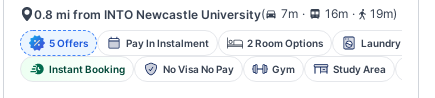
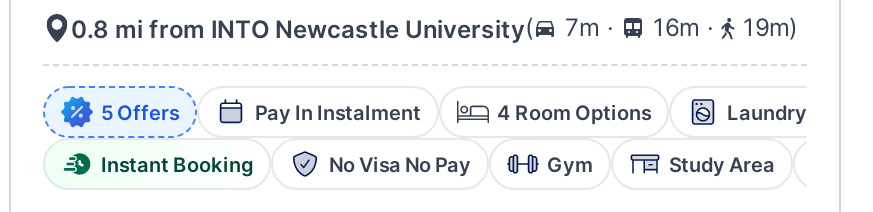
[247,37,323,49] 2 Room Options -> [497,100,651,124] 4 Room Options

